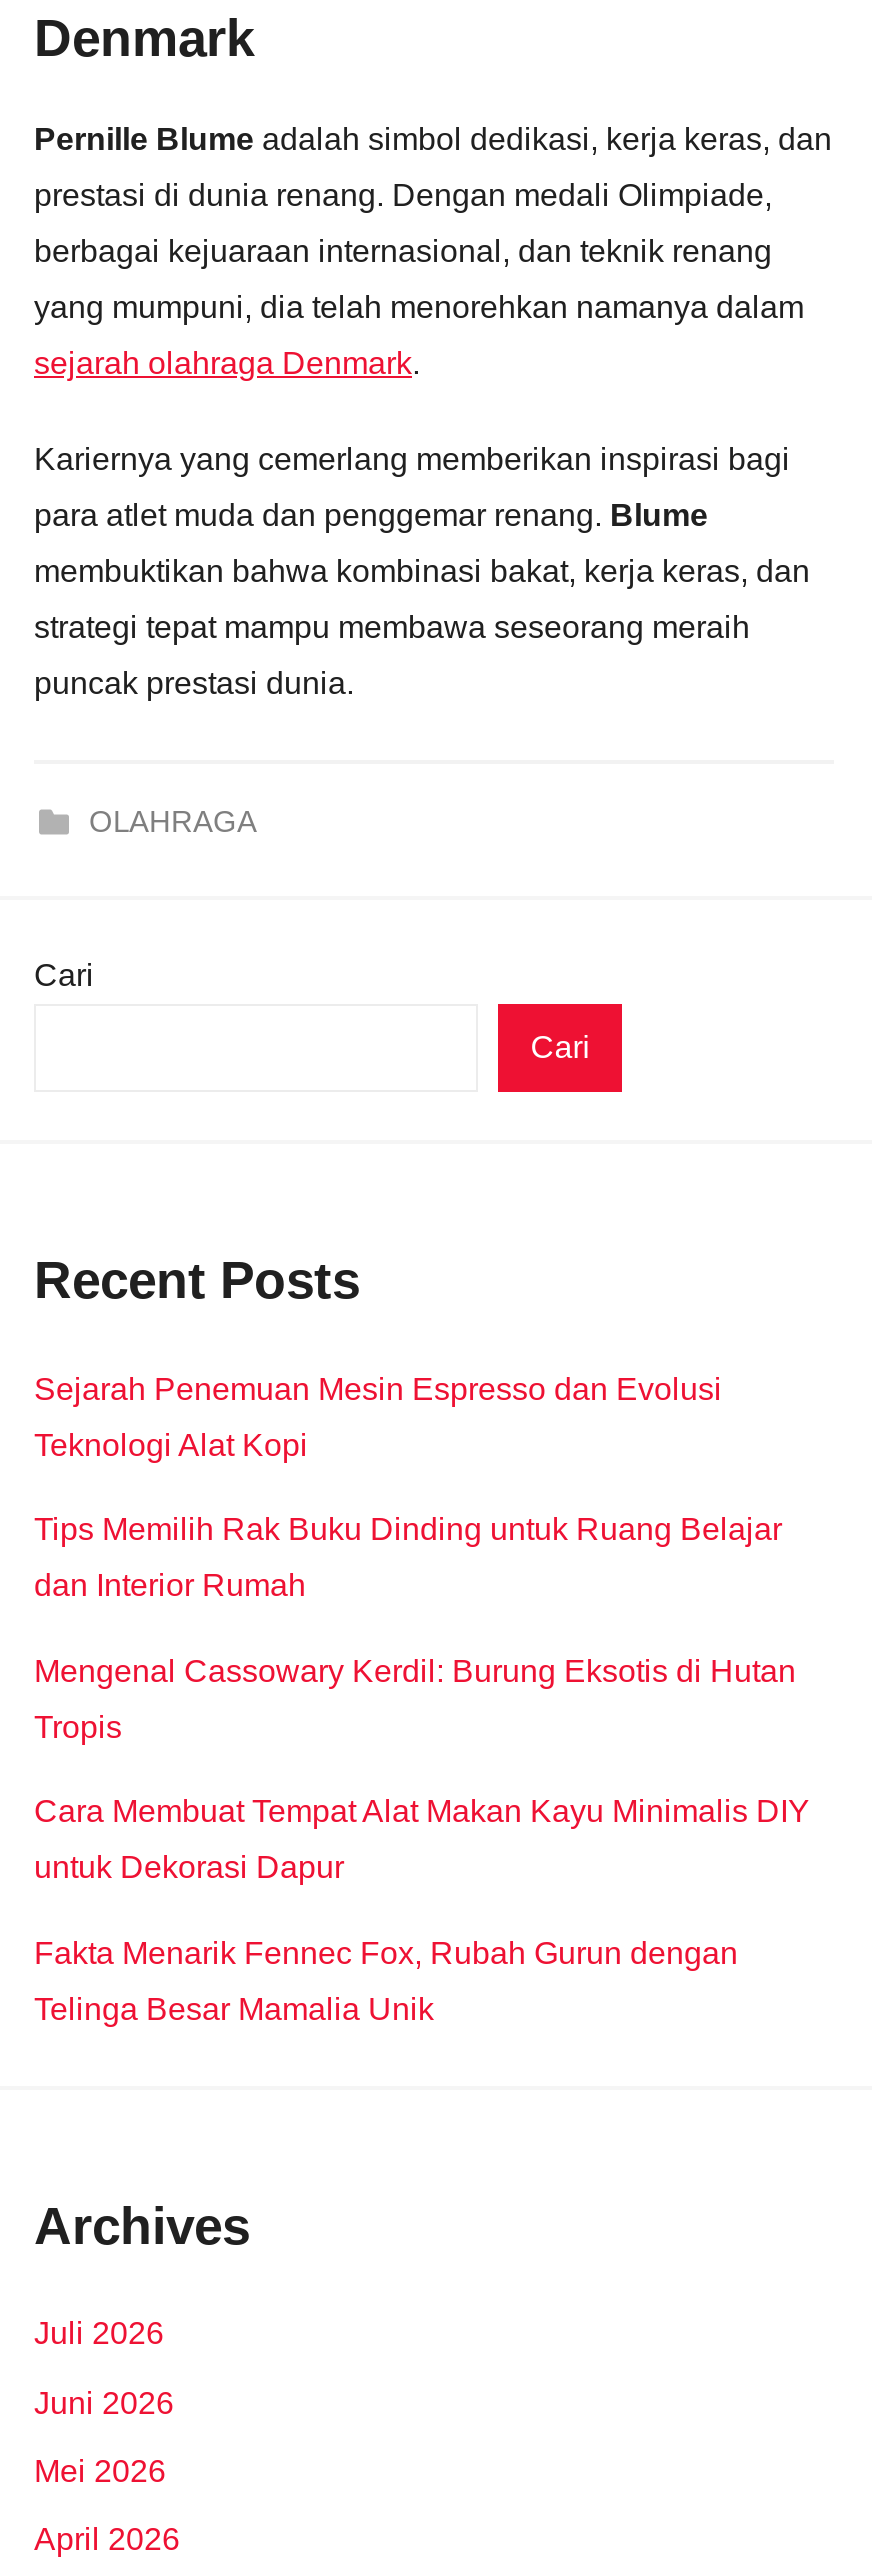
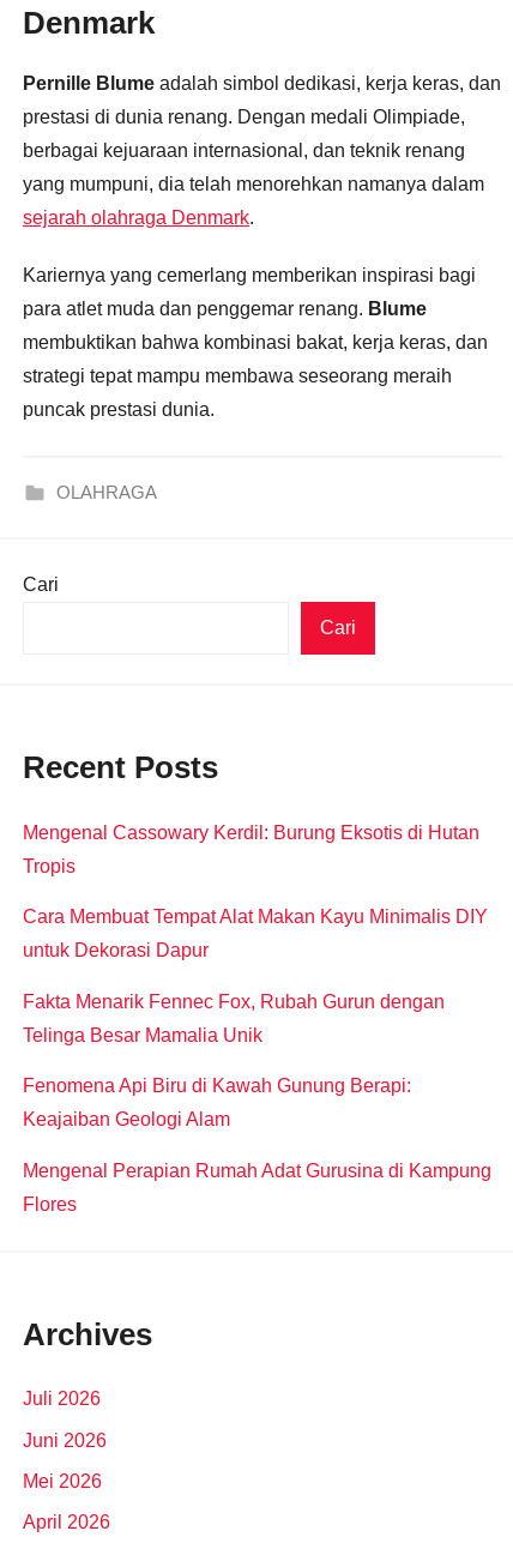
[34,1372,782,1603] Sejarah Penemuan Mesin Espresso dan Evolusi | Teknologi Alat Kopi | Tips Memilih Rak Buku Dinding untuk Ruang Belajar | dan Interior Rumah -> none
moved [34,1654,810,2025] -> [23,823,488,1045]: Mengenal Cassowary Kerdil: Burung Eksotis di Hutan | Tropis | Cara Membuat Tempat Alat Makan Kayu Minimalis DIY | untuk Dekorasi Dapur | Fakta Menarik Fennec Fox, Rubah Gurun dengan | Telinga Besar Mamalia Unik
none -> [23,1076,491,1214] Fenomena Api Biru di Kawah Gunung Berapi: | Keajaiban Geologi Alam | Mengenal Perapian Rumah Adat Gurusina di Kampung | Flores

